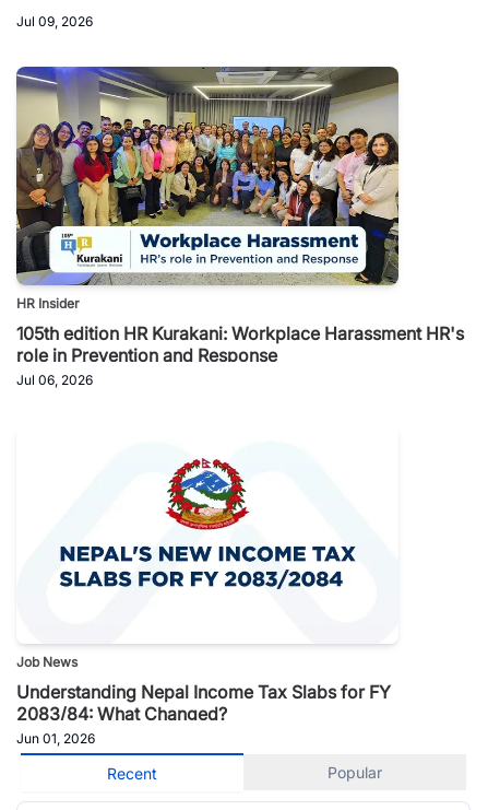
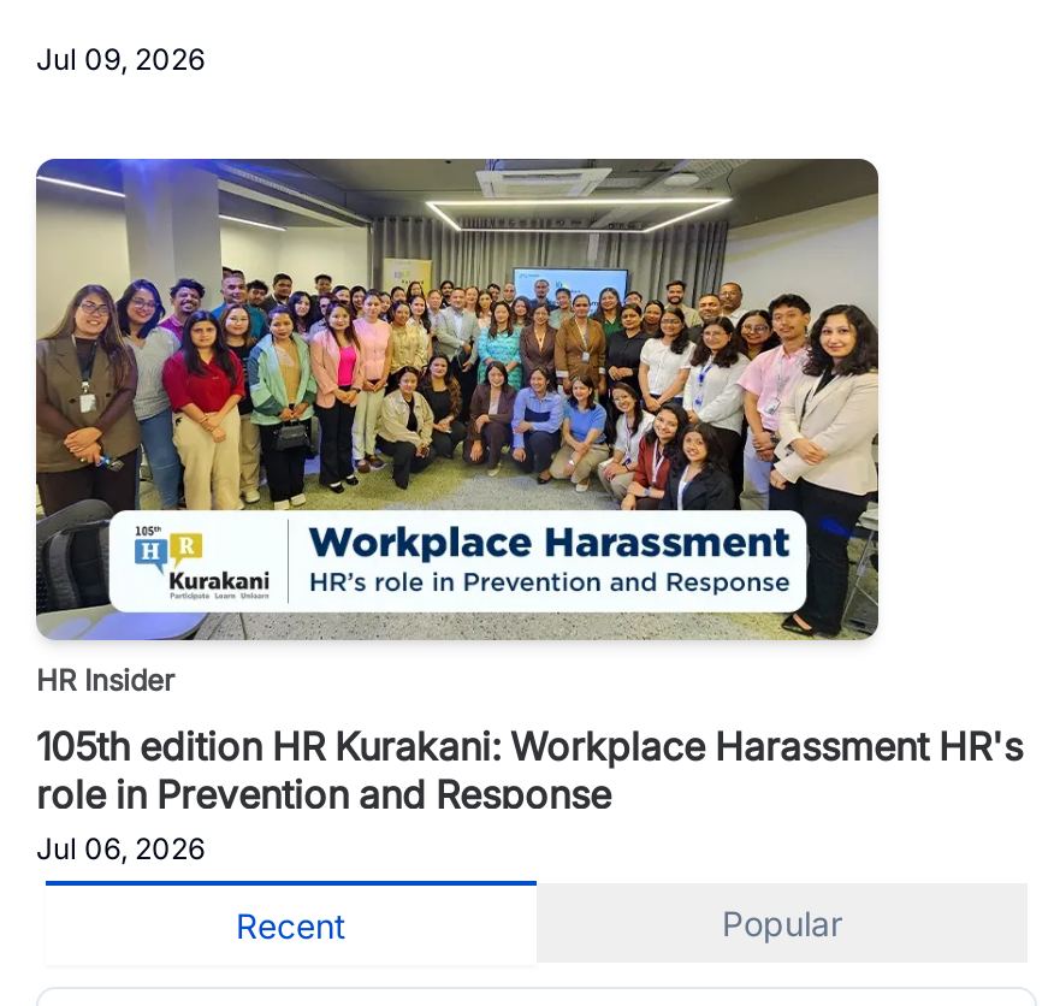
[165,457,250,531] [image] -> none
[59,544,357,590] [image] -> none
[16,653,391,746] Job News | Understanding Nepal Income Tax Slabs for FY | 2083/84: What Changed? | Jun 01, 2026 -> none

